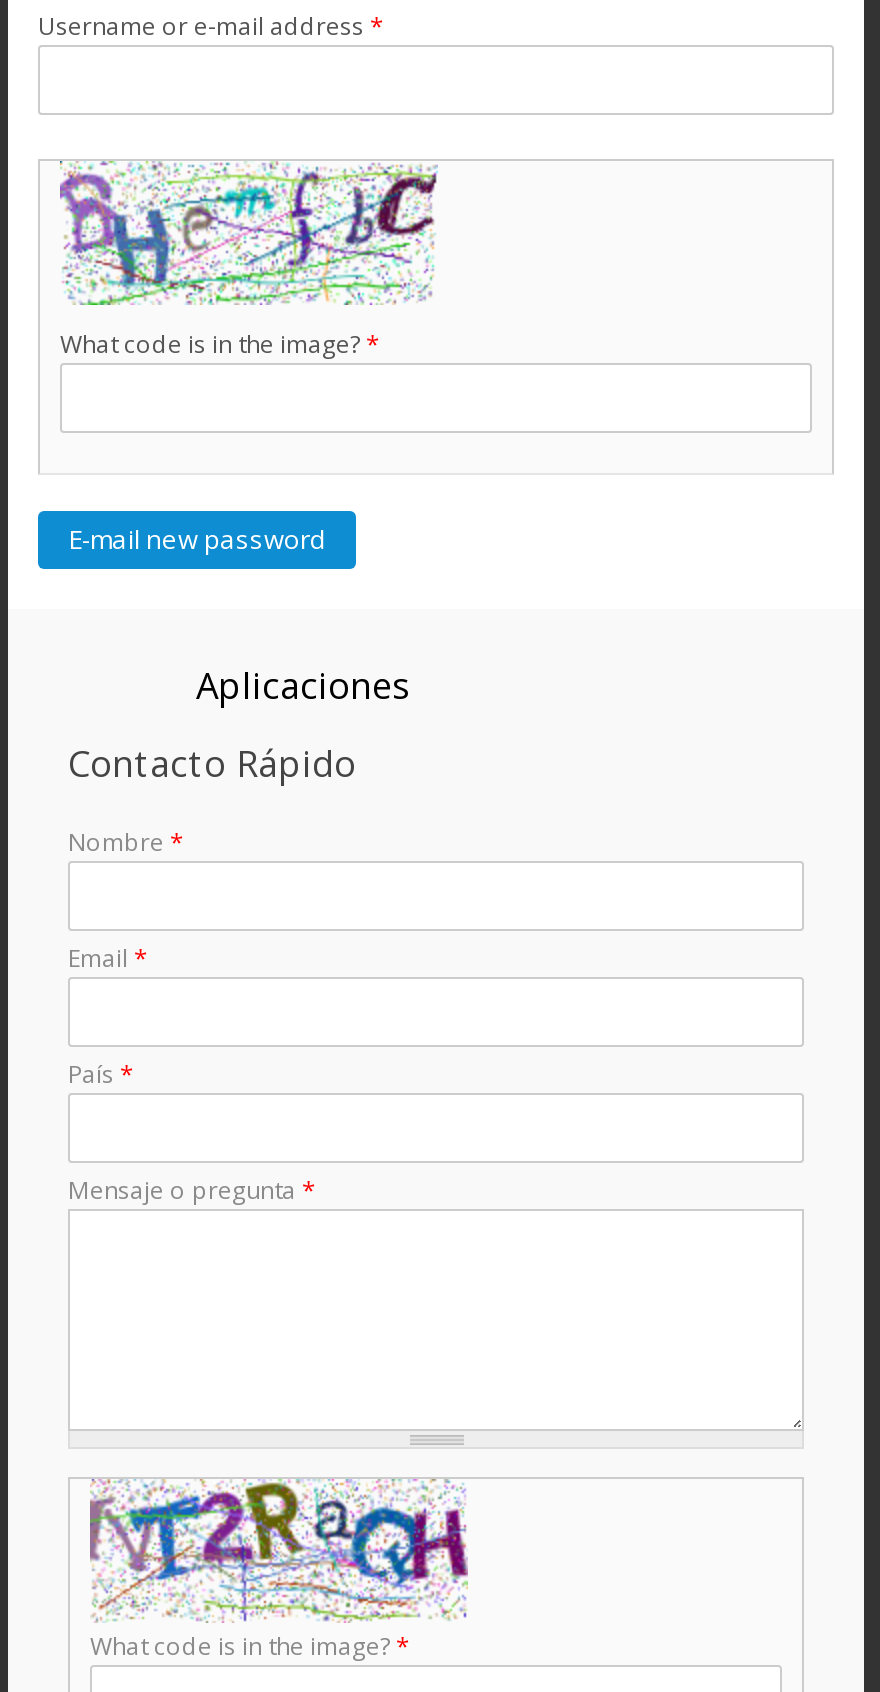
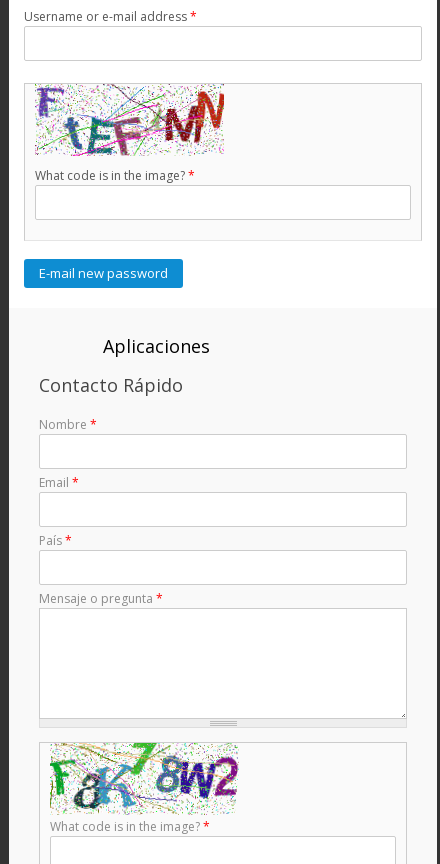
[58,161,438,307] [image] -> [35,83,225,157] [image]
[88,1479,470,1621] [image] -> [49,742,239,815] [image]

